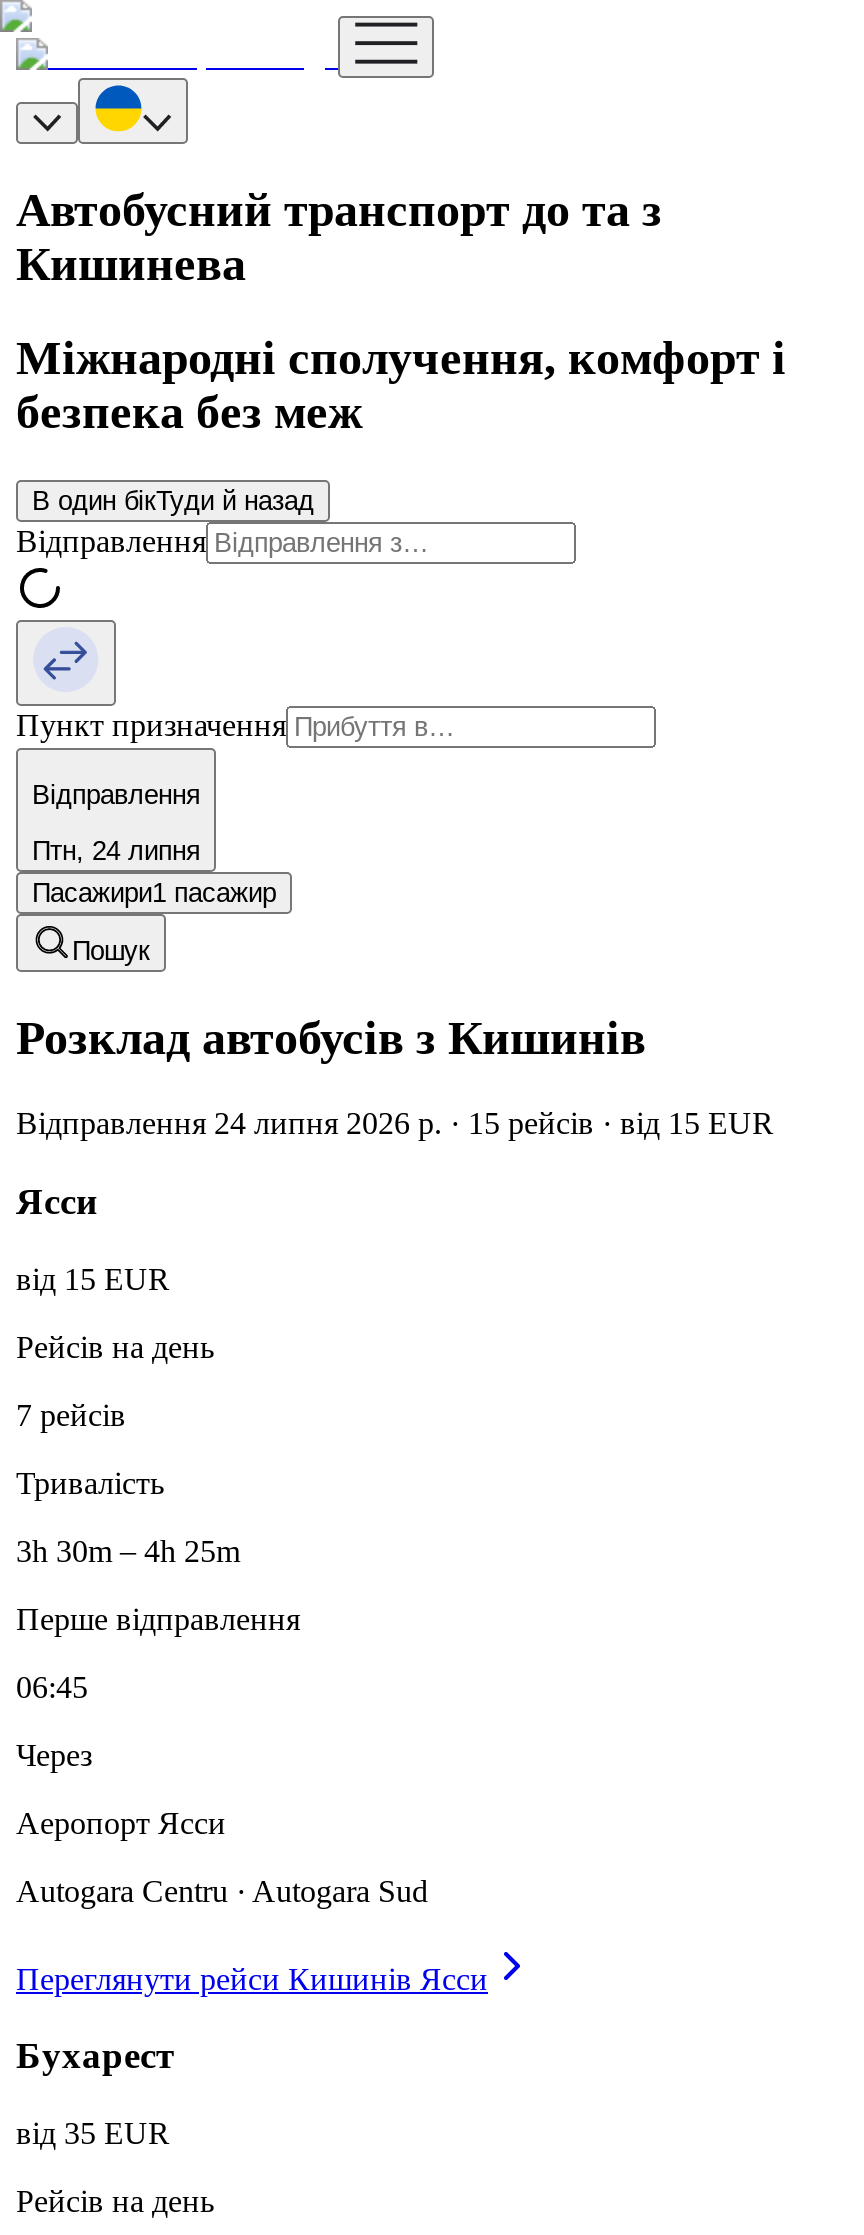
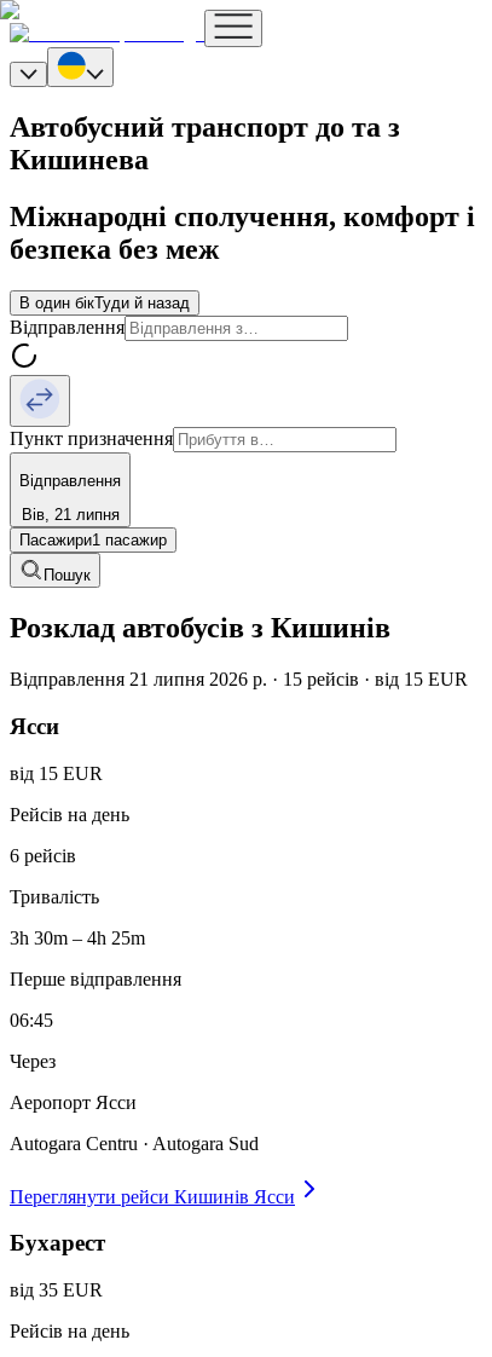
[32,837,200,867] Птн, 24 липня -> [21,506,119,524] Вів, 21 липня
[16,1106,774,1140] Відправлення 24 липня 2026 р. · 15 рейсів · від 15 EUR -> [10,669,468,690] Відправлення 21 липня 2026 р. · 15 рейсів · від 15 EUR
[16,1397,126,1431] 7 рейсів -> [10,845,76,865] 6 рейсів

